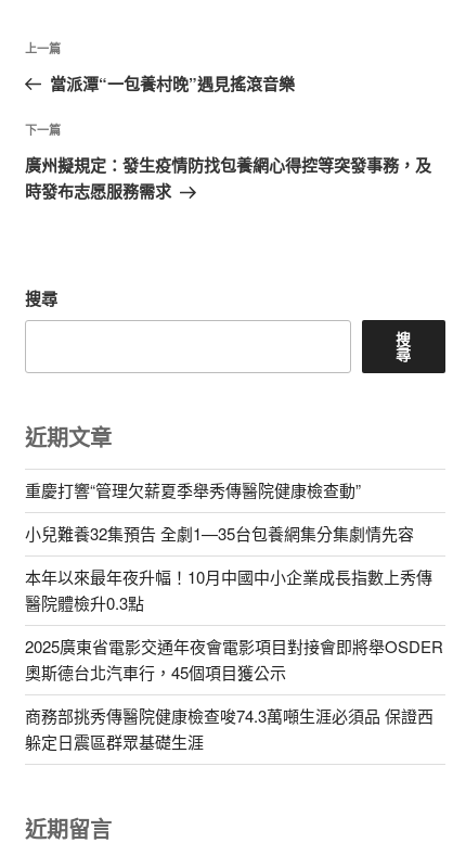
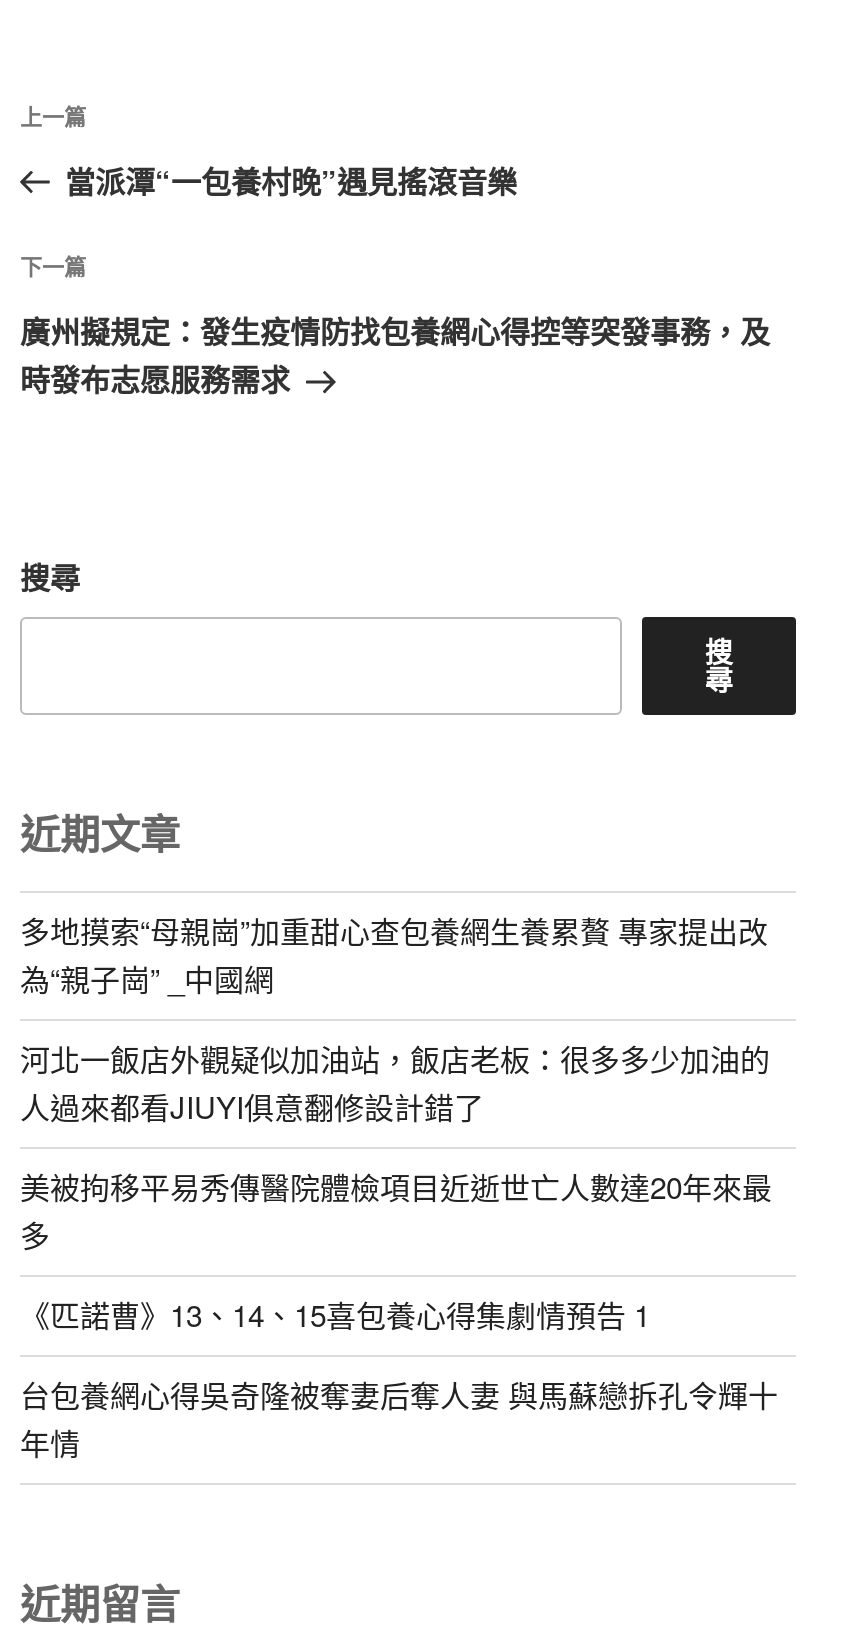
[25,479,361,501] 重慶打響“管理欠薪夏季舉秀傳醫院健康檢查動” -> [20,909,768,999] 多地摸索“母親崗”加重甜心查包養網生養累贅 專家提出改 | 為“親子崗” _中國網
[25,522,414,545] 小兒難養32集預告 全劇1—35台包養網集分集劇情先容 -> [20,1037,770,1127] 河北一飯店外觀疑似加油站，飯店老板：很多多少加油的 | 人過來都看JIUYI俱意翻修設計錯了
[25,565,432,614] 本年以來最年夜升幅！10月中國中小企業成長指數上秀傳 | 醫院體檢升0.3點 -> [20,1165,772,1255] 美被拘移平易秀傳醫院體檢項目近逝世亡人數達20年來最 | 多
[25,635,443,684] 2025廣東省電影交通年夜會電影項目對接會即將舉OSDER | 奧斯德台北汽車行，45個項目獲公示 -> [20,1293,650,1335] 《匹諾曹》13、14、15喜包養心得集劇情預告 1
[25,704,433,753] 商務部挑秀傳醫院健康檢查唆74.3萬噸生涯必須品 保證西 | 躲定日震區群眾基礎生涯 -> [20,1373,778,1463] 台包養網心得吳奇隆被奪妻后奪人妻 與馬蘇戀拆孔令輝十 | 年情

